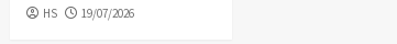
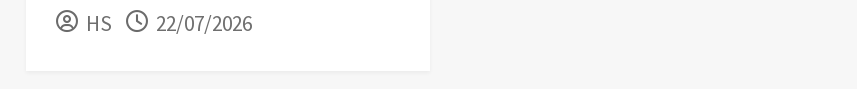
[43,6,134,21] HS 19/07/2026 -> [86,10,252,38] HS 22/07/2026

